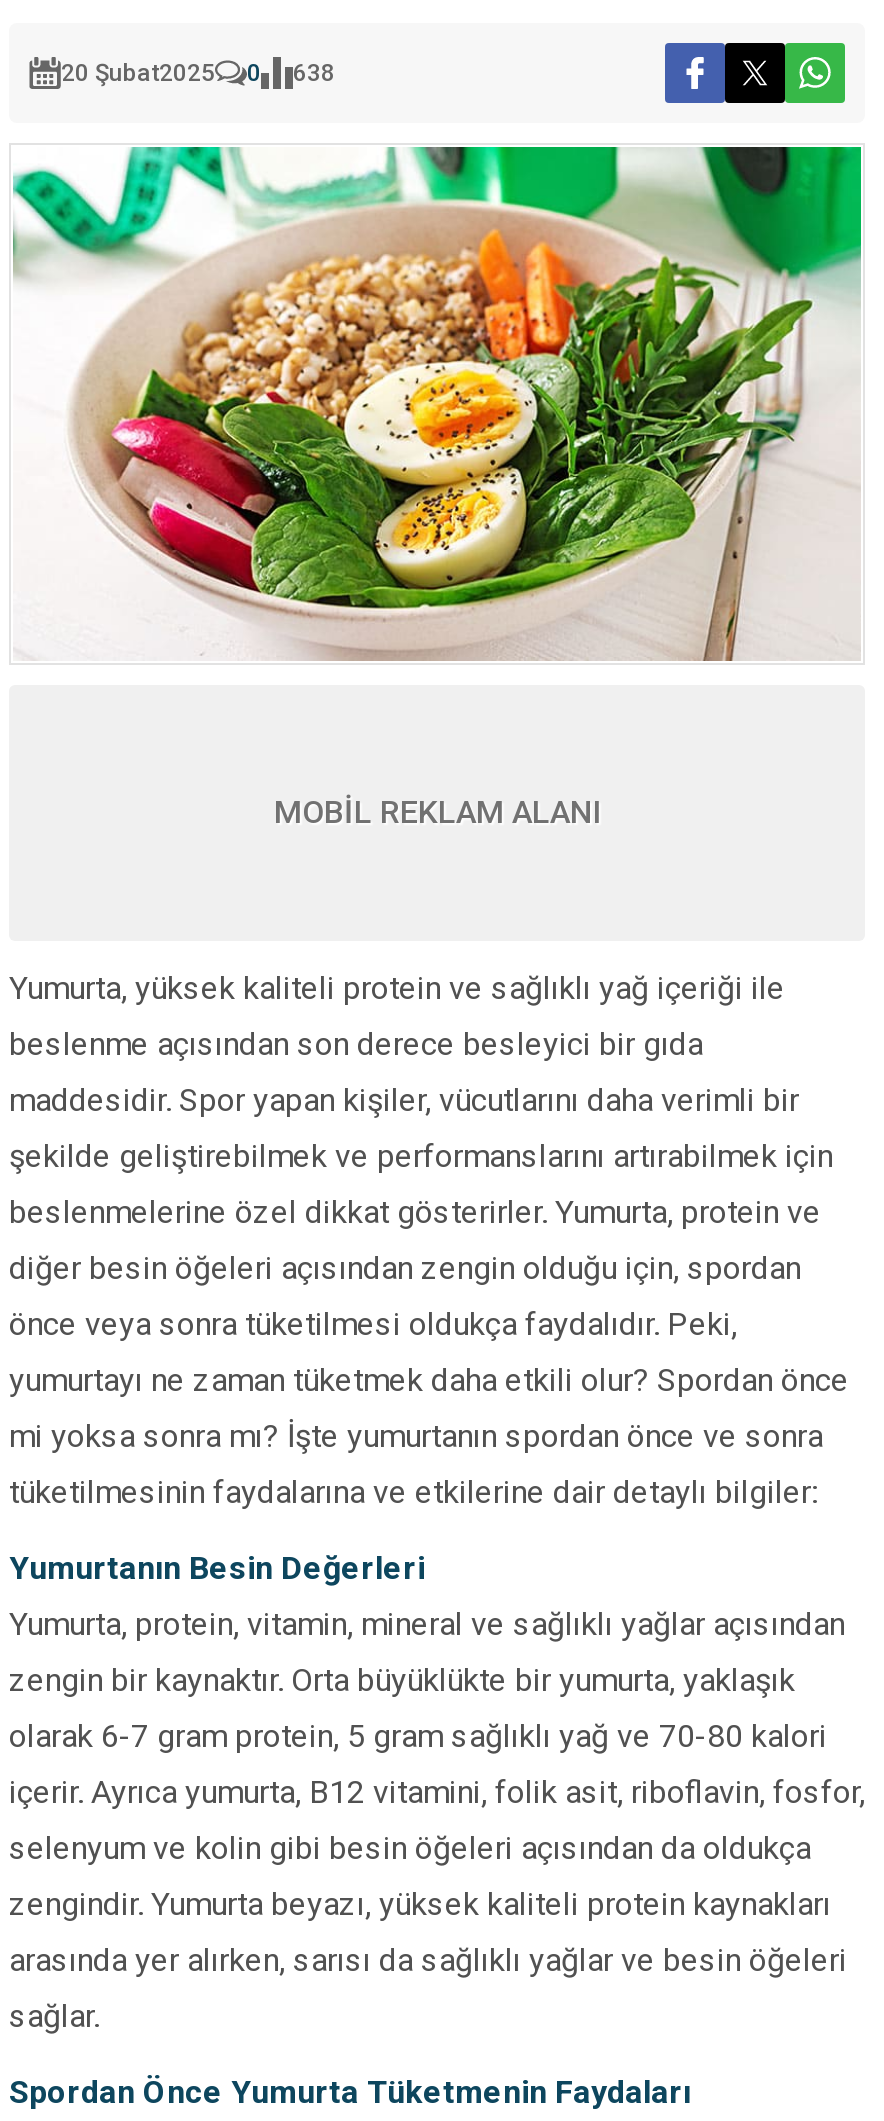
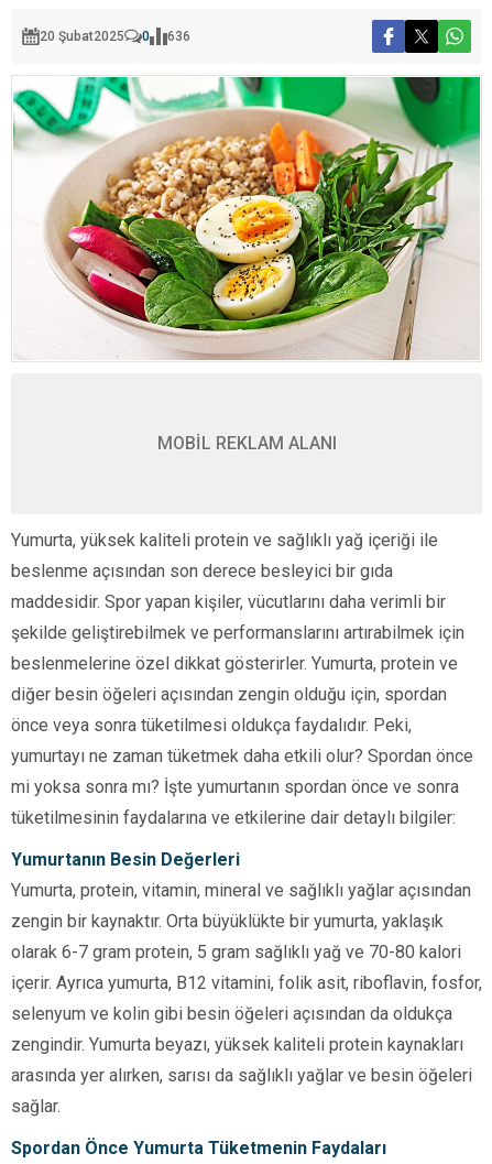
[61,59,335,87] 20 Şubat2025 0 638 -> [40,29,190,44] 20 Şubat2025 0 636

